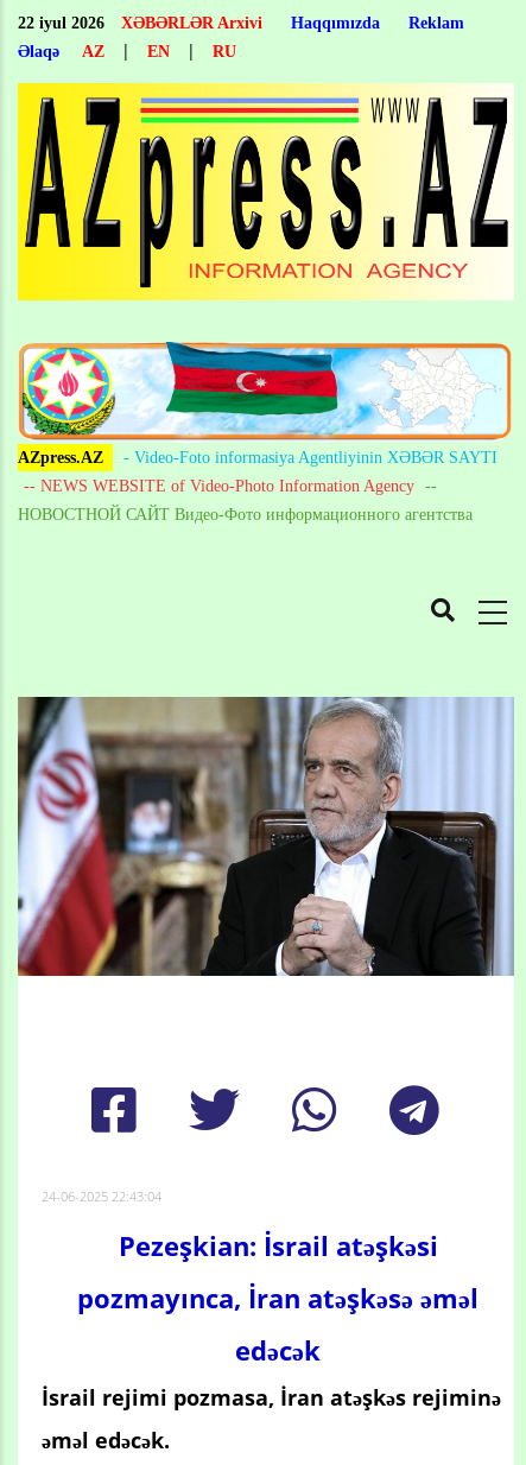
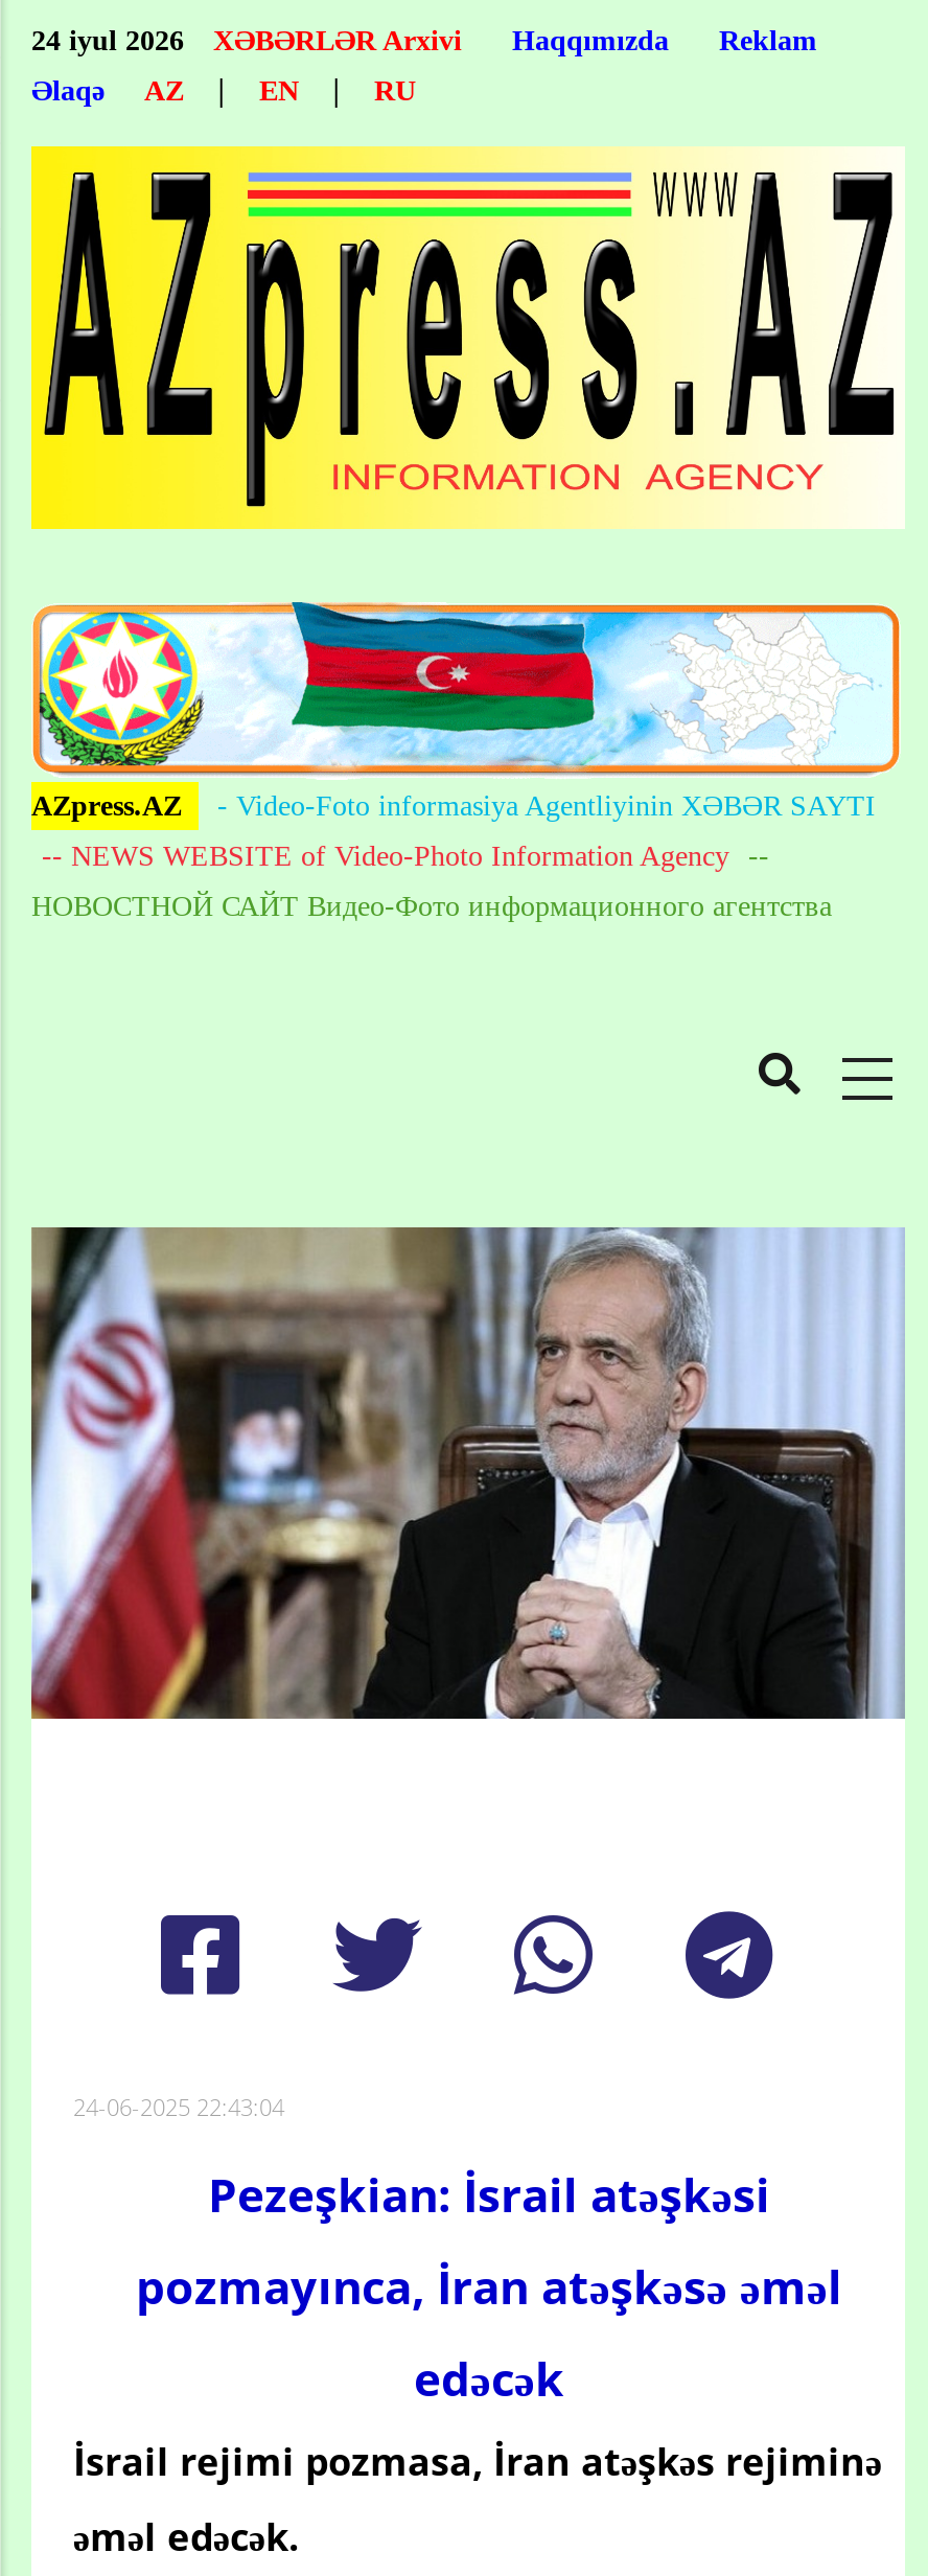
[18,14,104,32] 22 iyul 2026 -> [31,25,184,56] 24 iyul 2026

